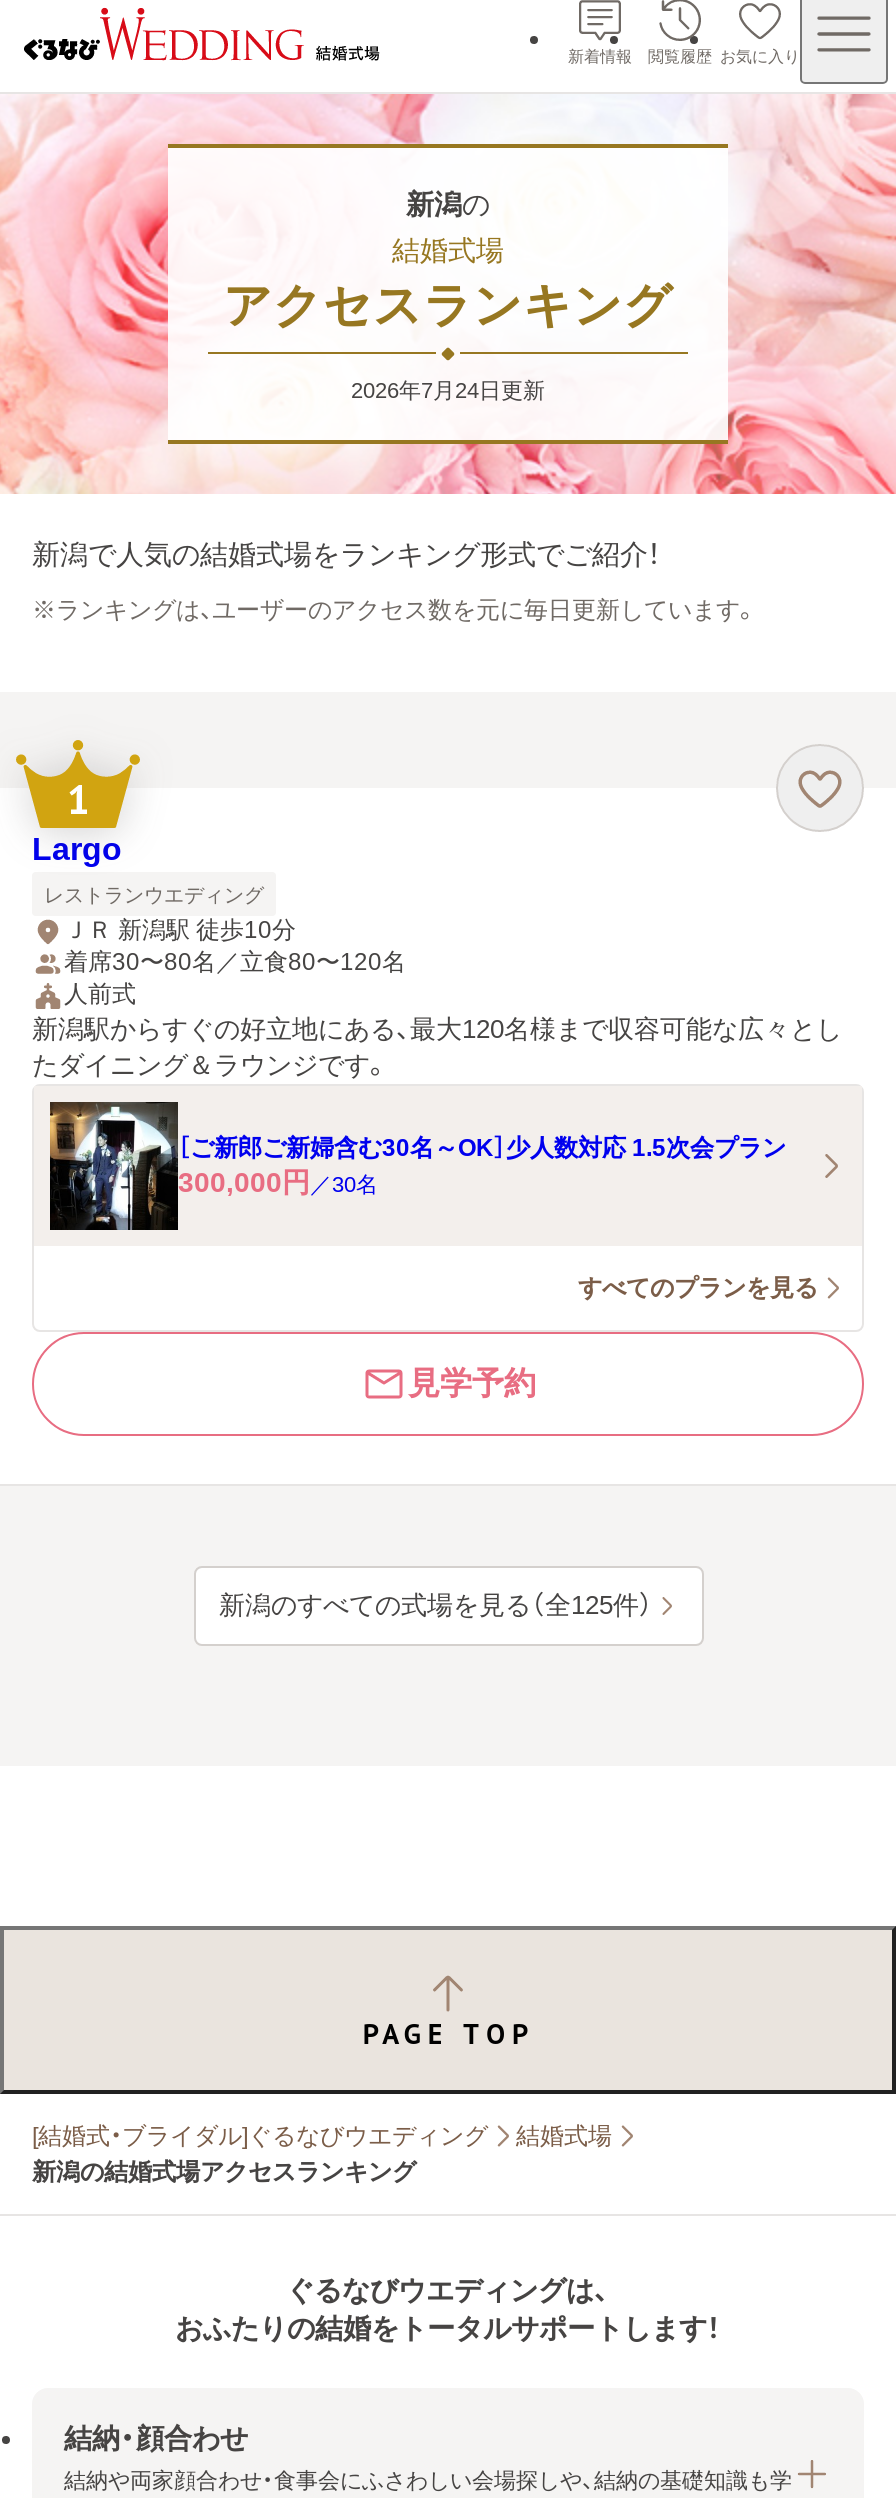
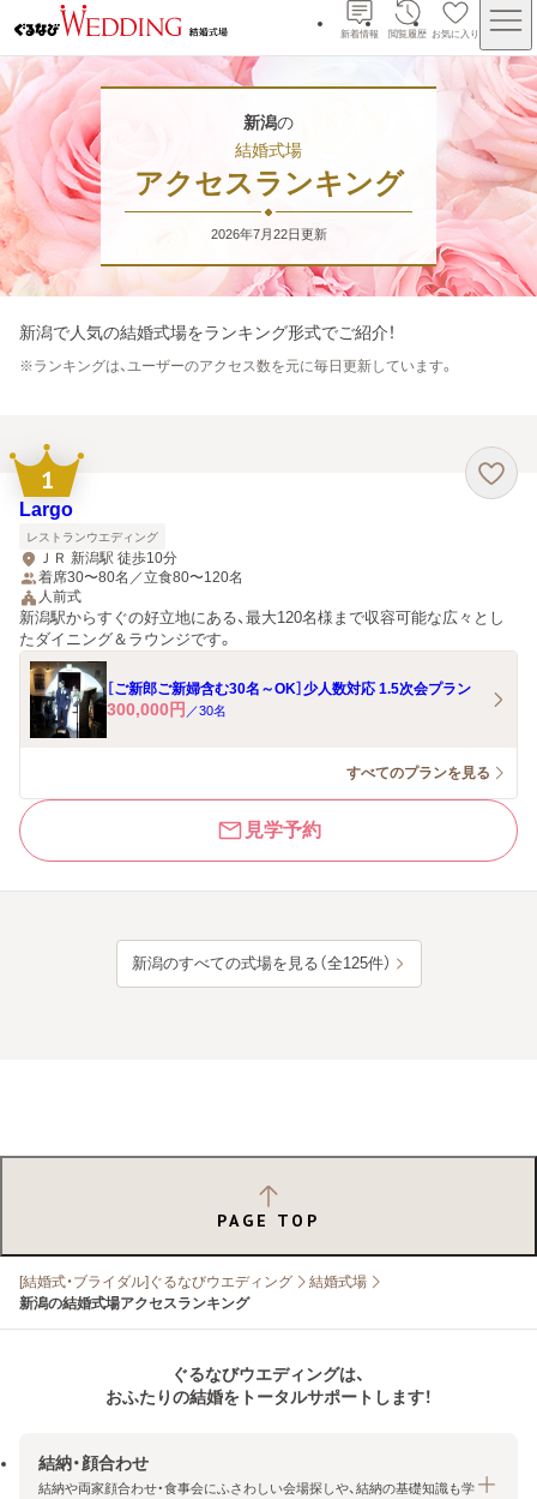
[351,377,545,401] 2026年7月24日更新 -> [210,226,327,241] 2026年7月22日更新

